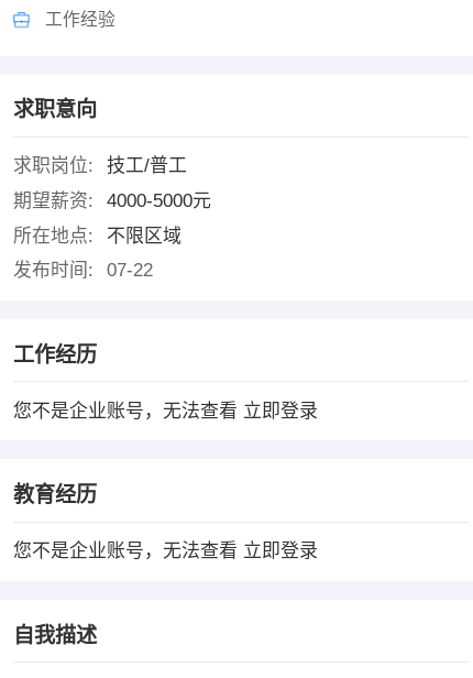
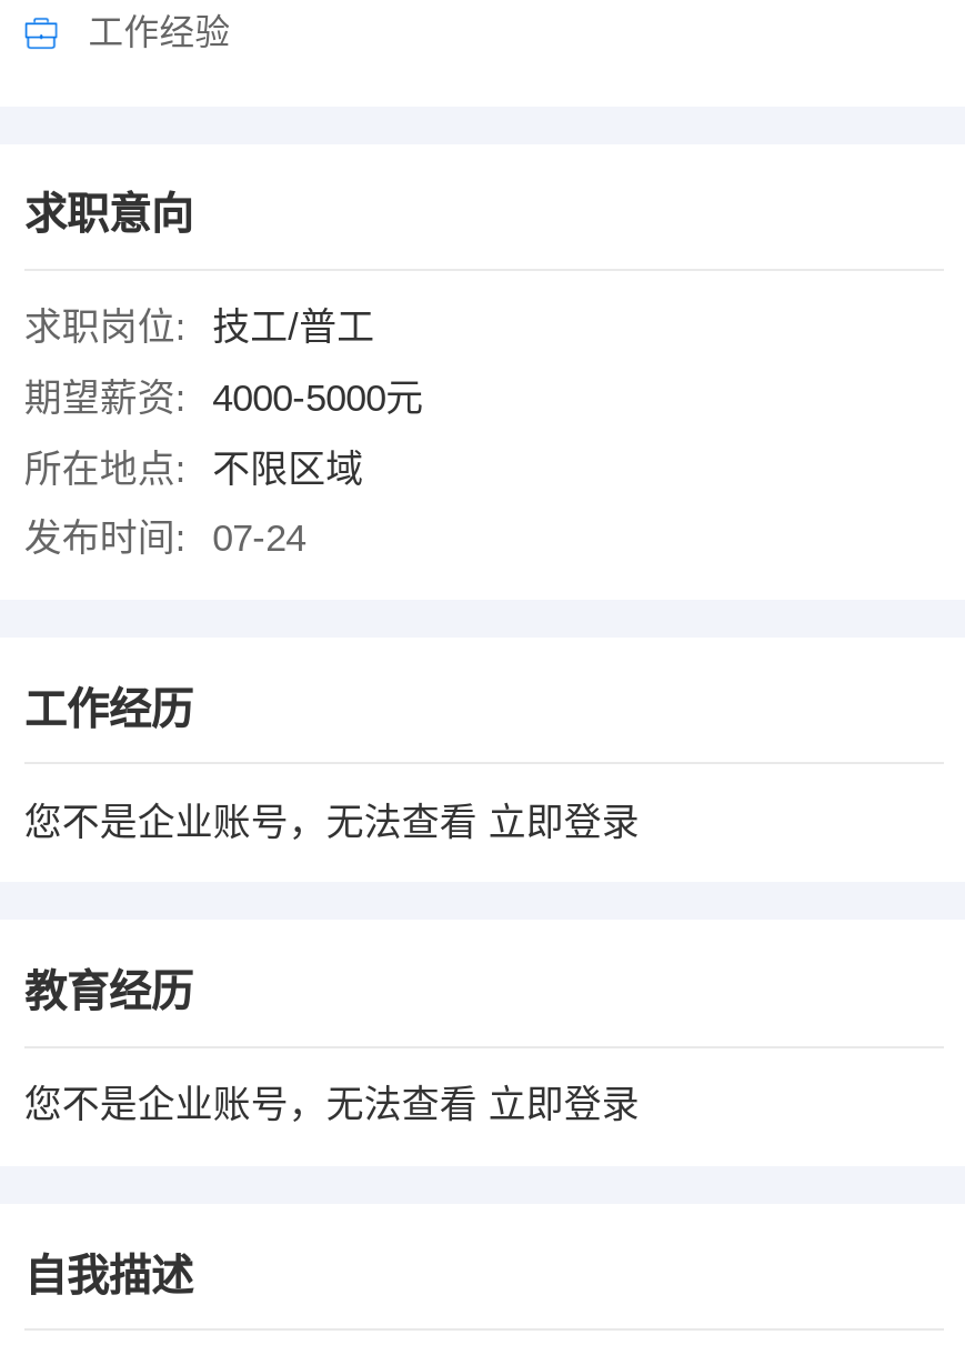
[13,260,153,281] 发布时间: 07-22 -> [24,518,306,560] 发布时间: 07-24

